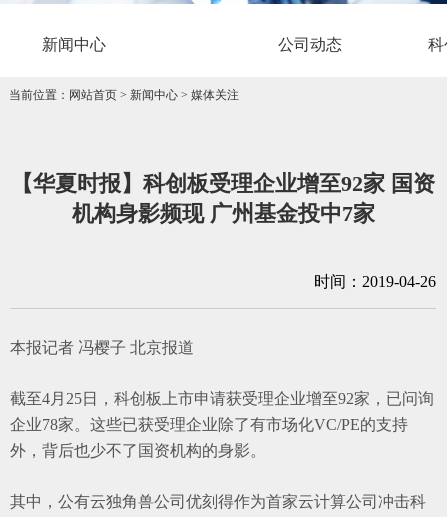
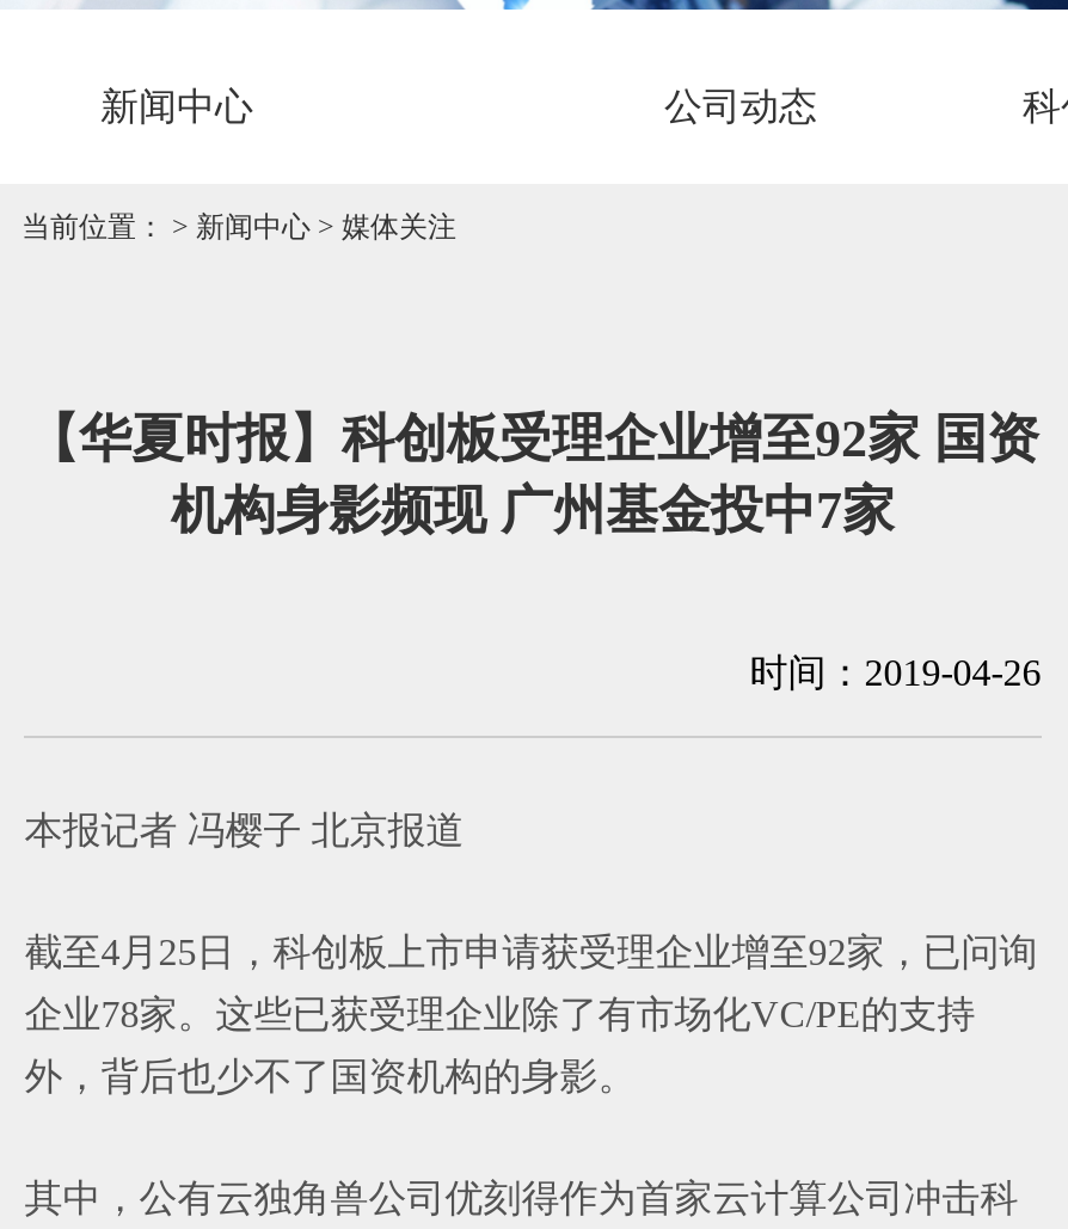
[9,88,239,102] 当前位置：网站首页>新闻中心>媒体关注 -> [22,210,456,244] 当前位置：>新闻中心>媒体关注

